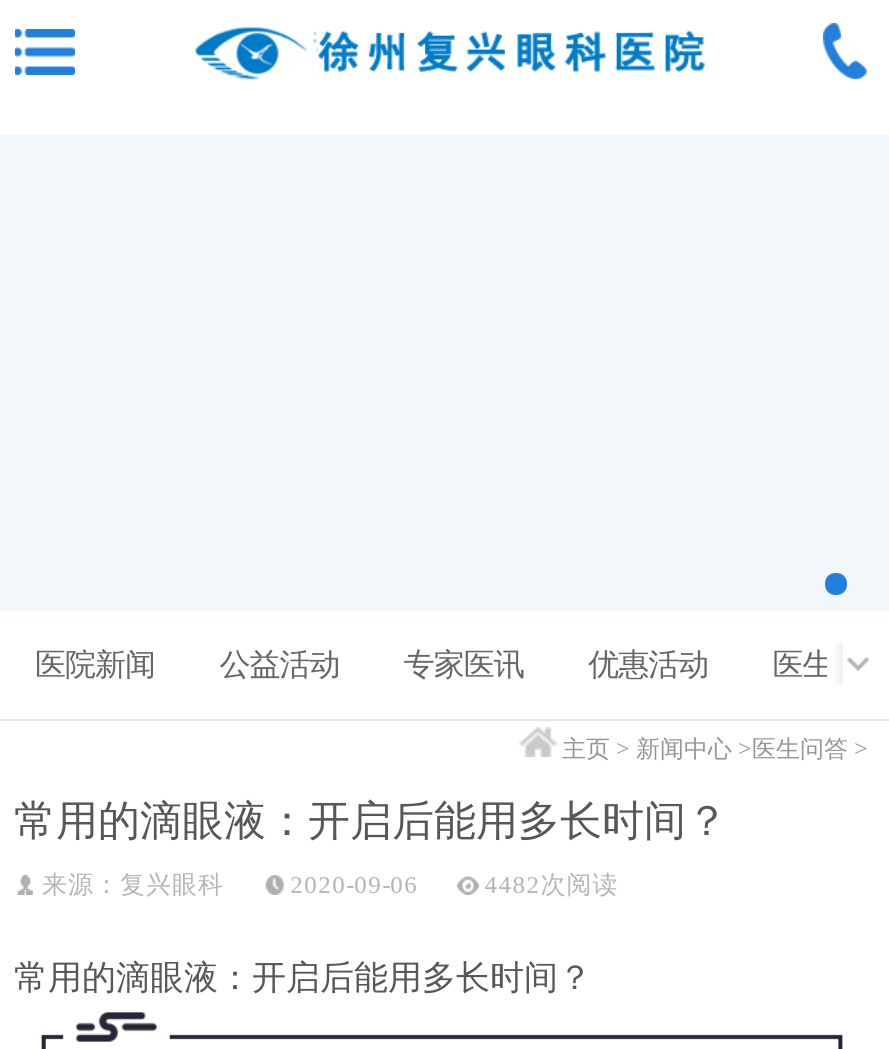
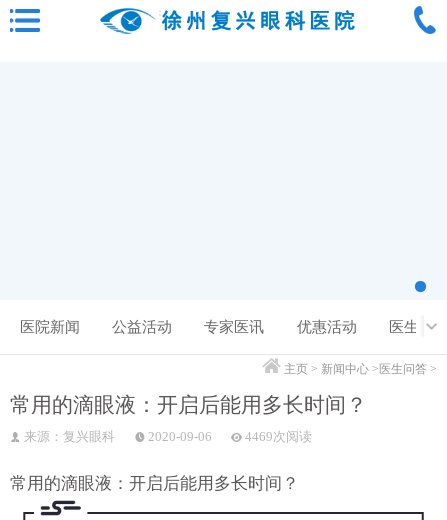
[484,871,618,899] 4482次阅读 -> [245,430,312,444] 4469次阅读

